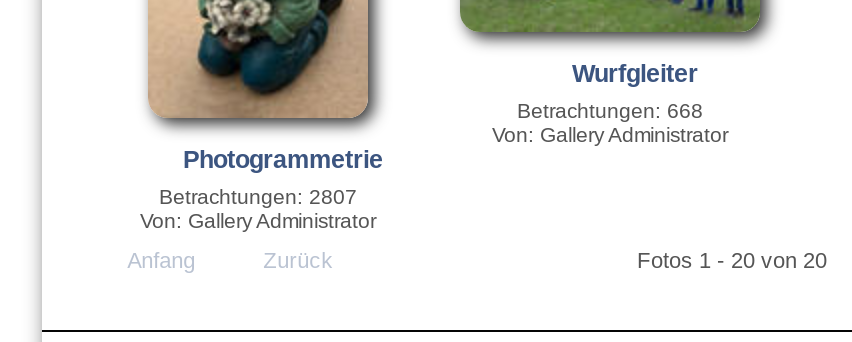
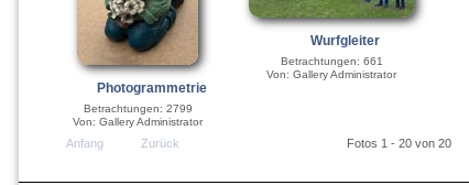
[517,101,703,123] Betrachtungen: 668 -> [280,55,383,68] Betrachtungen: 661
[159,186,357,208] Betrachtungen: 2807 -> [83,102,192,114] Betrachtungen: 2799

